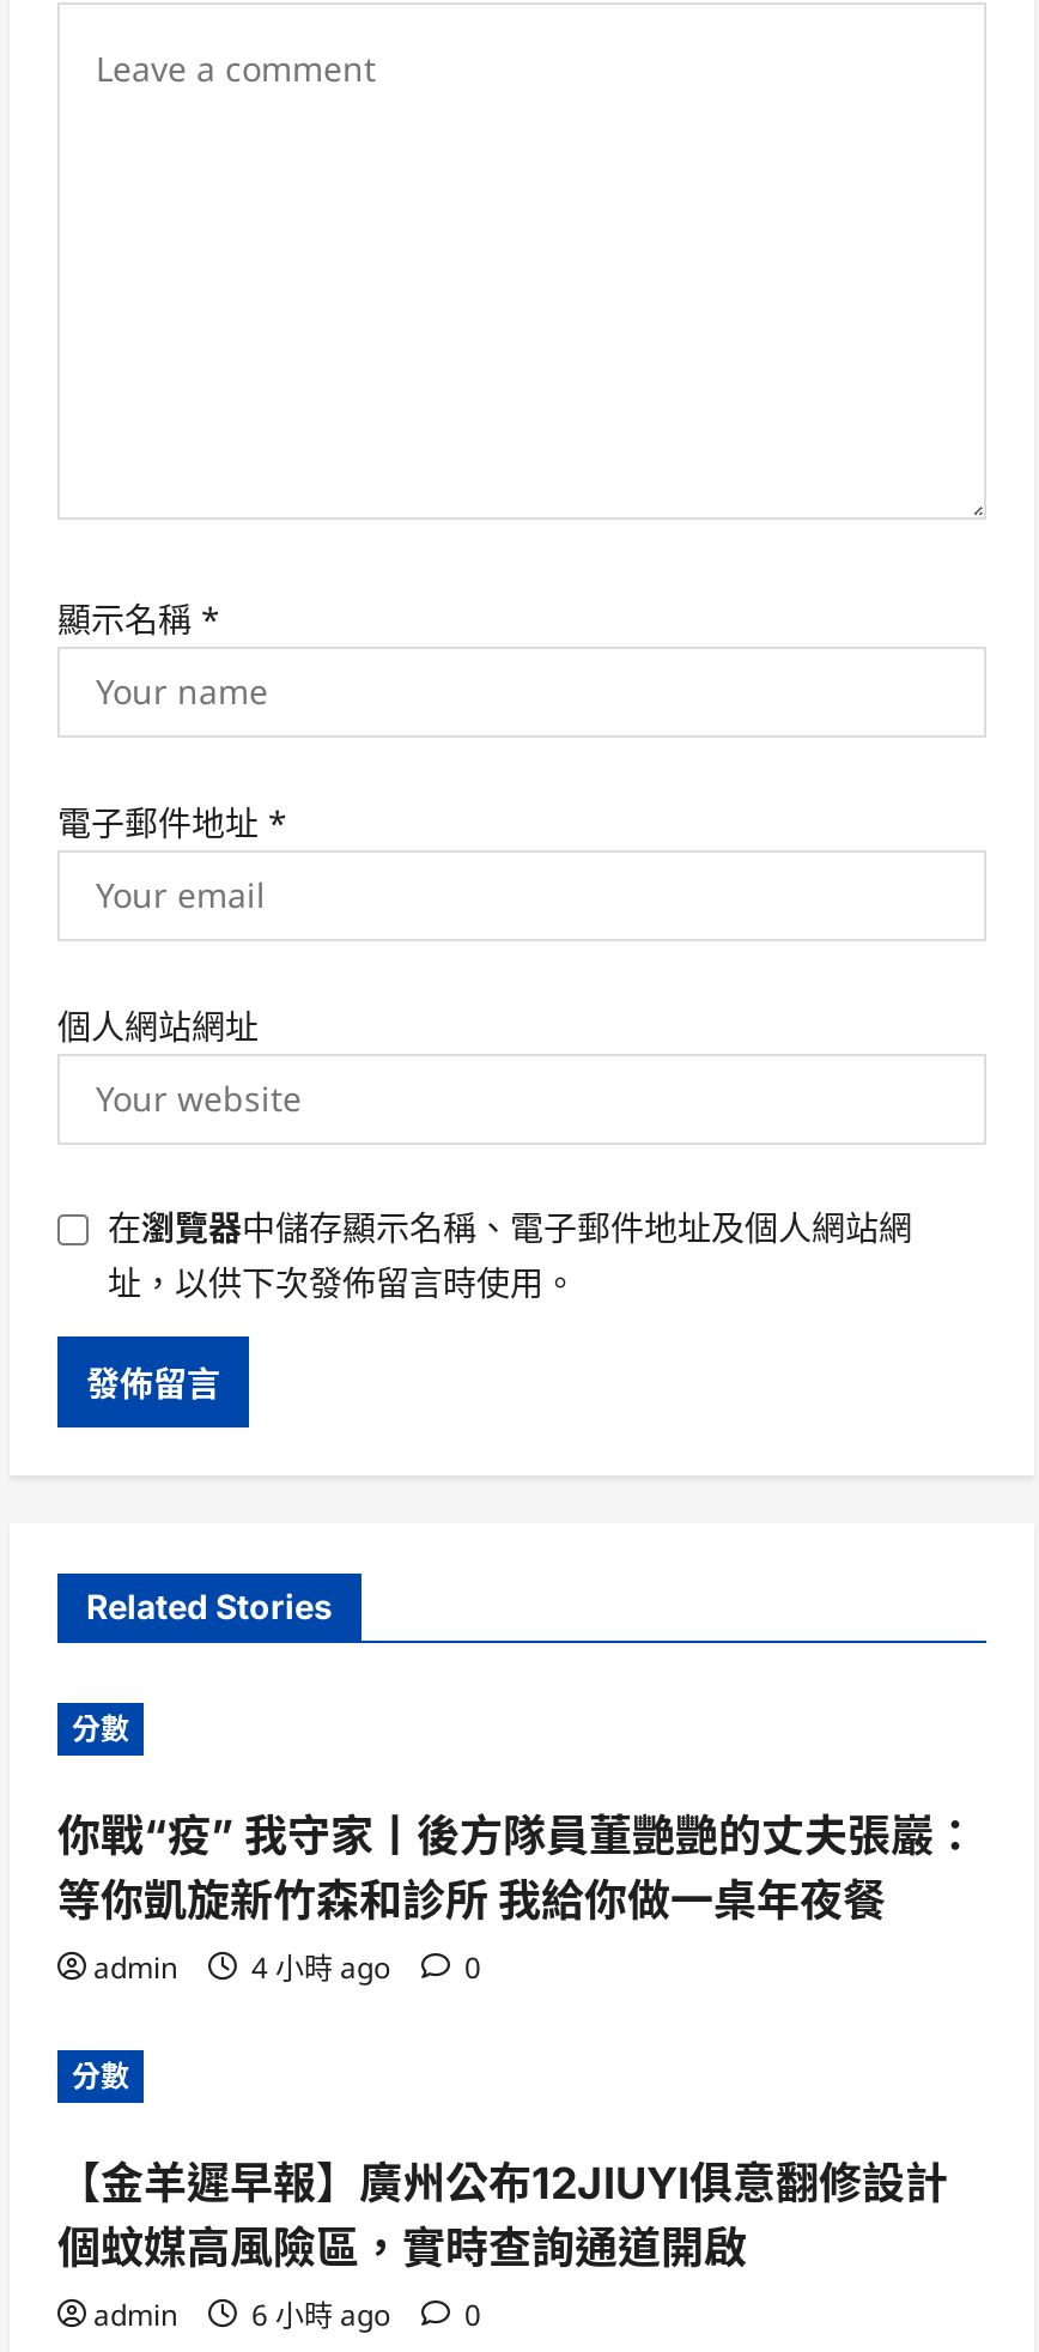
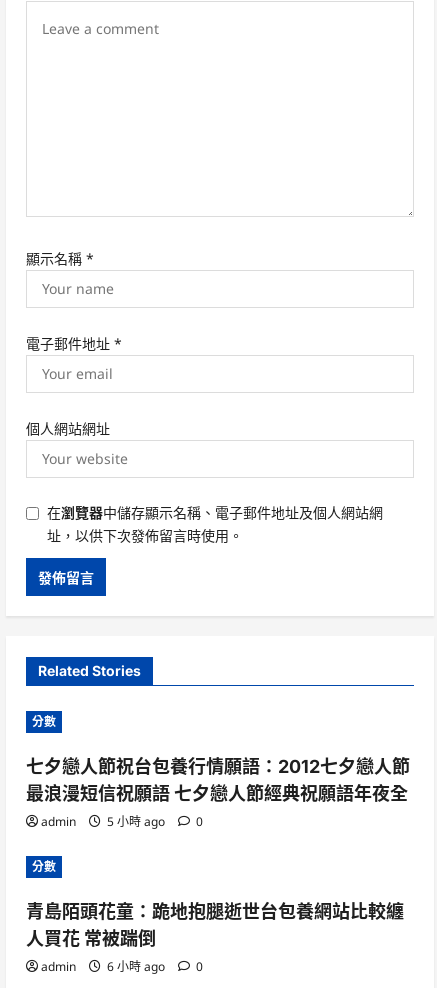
[57,1810,977,1925] 你戰“疫” 我守家丨後方隊員董艷艷的丈夫張巖： | 等你凱旋新竹森和診所 我給你做一桌年夜餐 -> [26,756,410,804] 七夕戀人節祝台包養行情願語：2012七夕戀人節 | 最浪漫短信祝願語 七夕戀人節經典祝願語年夜全
[93,1946,481,1987] admin 4 小時 ago 0 -> [41,813,203,830] admin 5 小時 ago 0
[57,2157,948,2272] 【金羊遲早報】廣州公布12JIUYI俱意翻修設計 | 個蚊媒高風險區，實時查詢通道開啟 -> [26,901,404,949] 青島陌頭花童：跪地抱腿逝世台包養網站比較纏 | 人買花 常被踹倒

